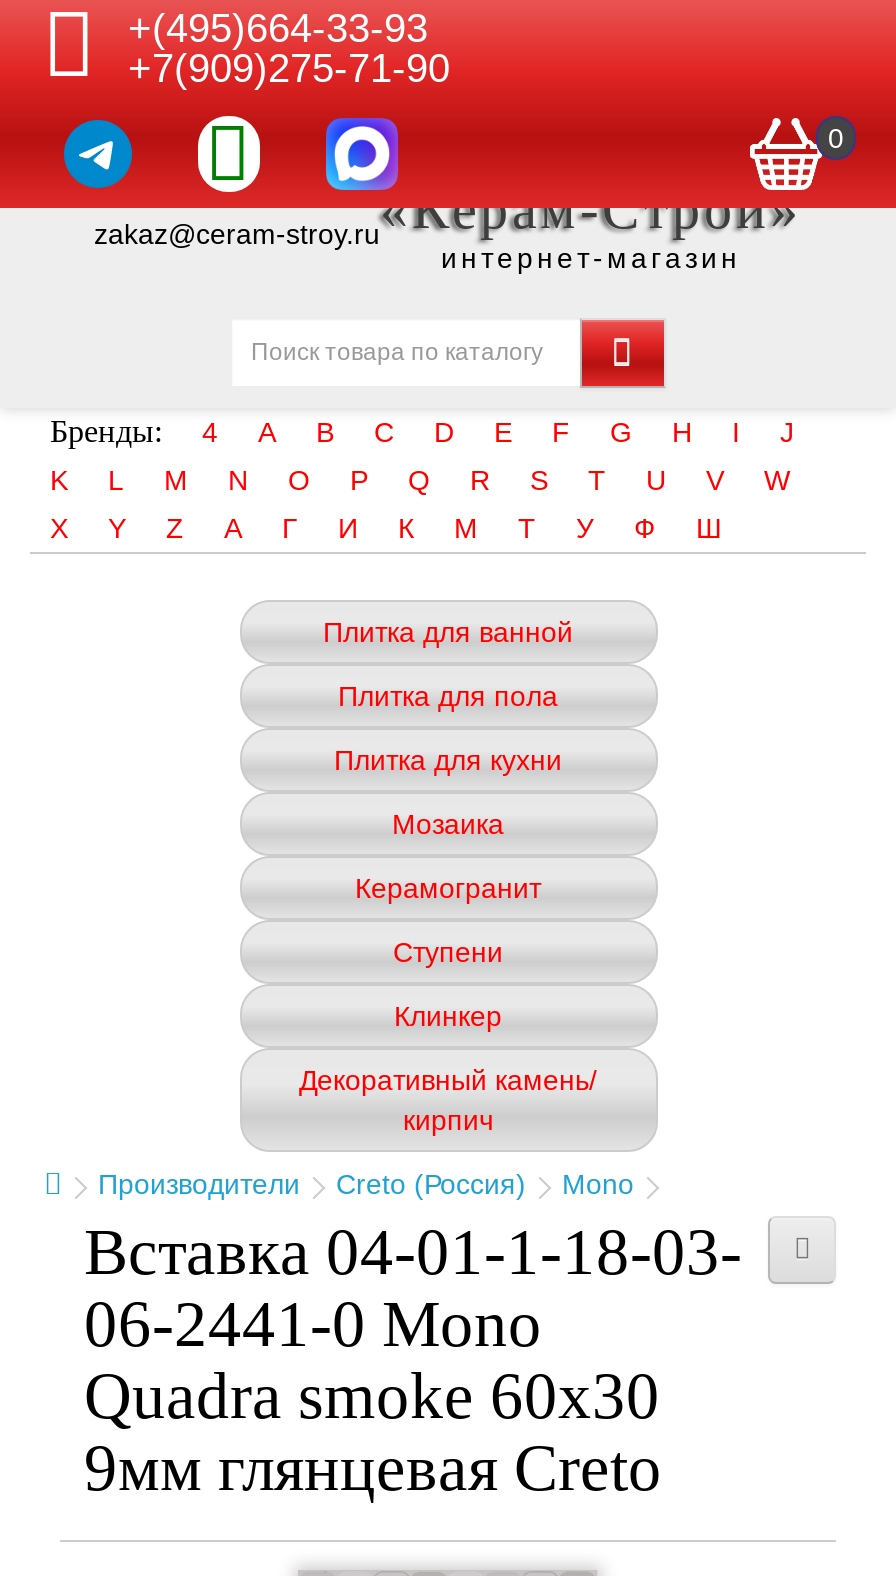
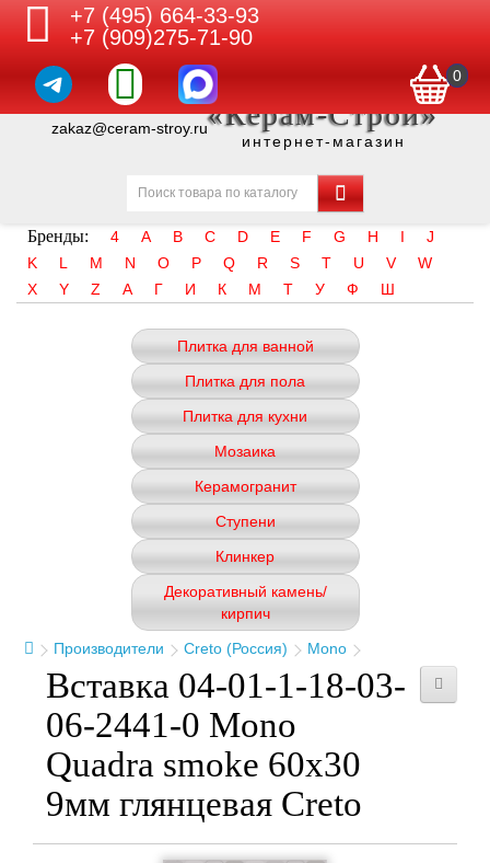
[128,5,450,89] +(495)664-33-93 | +7(909)275-71-90 -> [70,3,259,49] +7 (495) 664-33-93 | +7 (909)275-71-90

